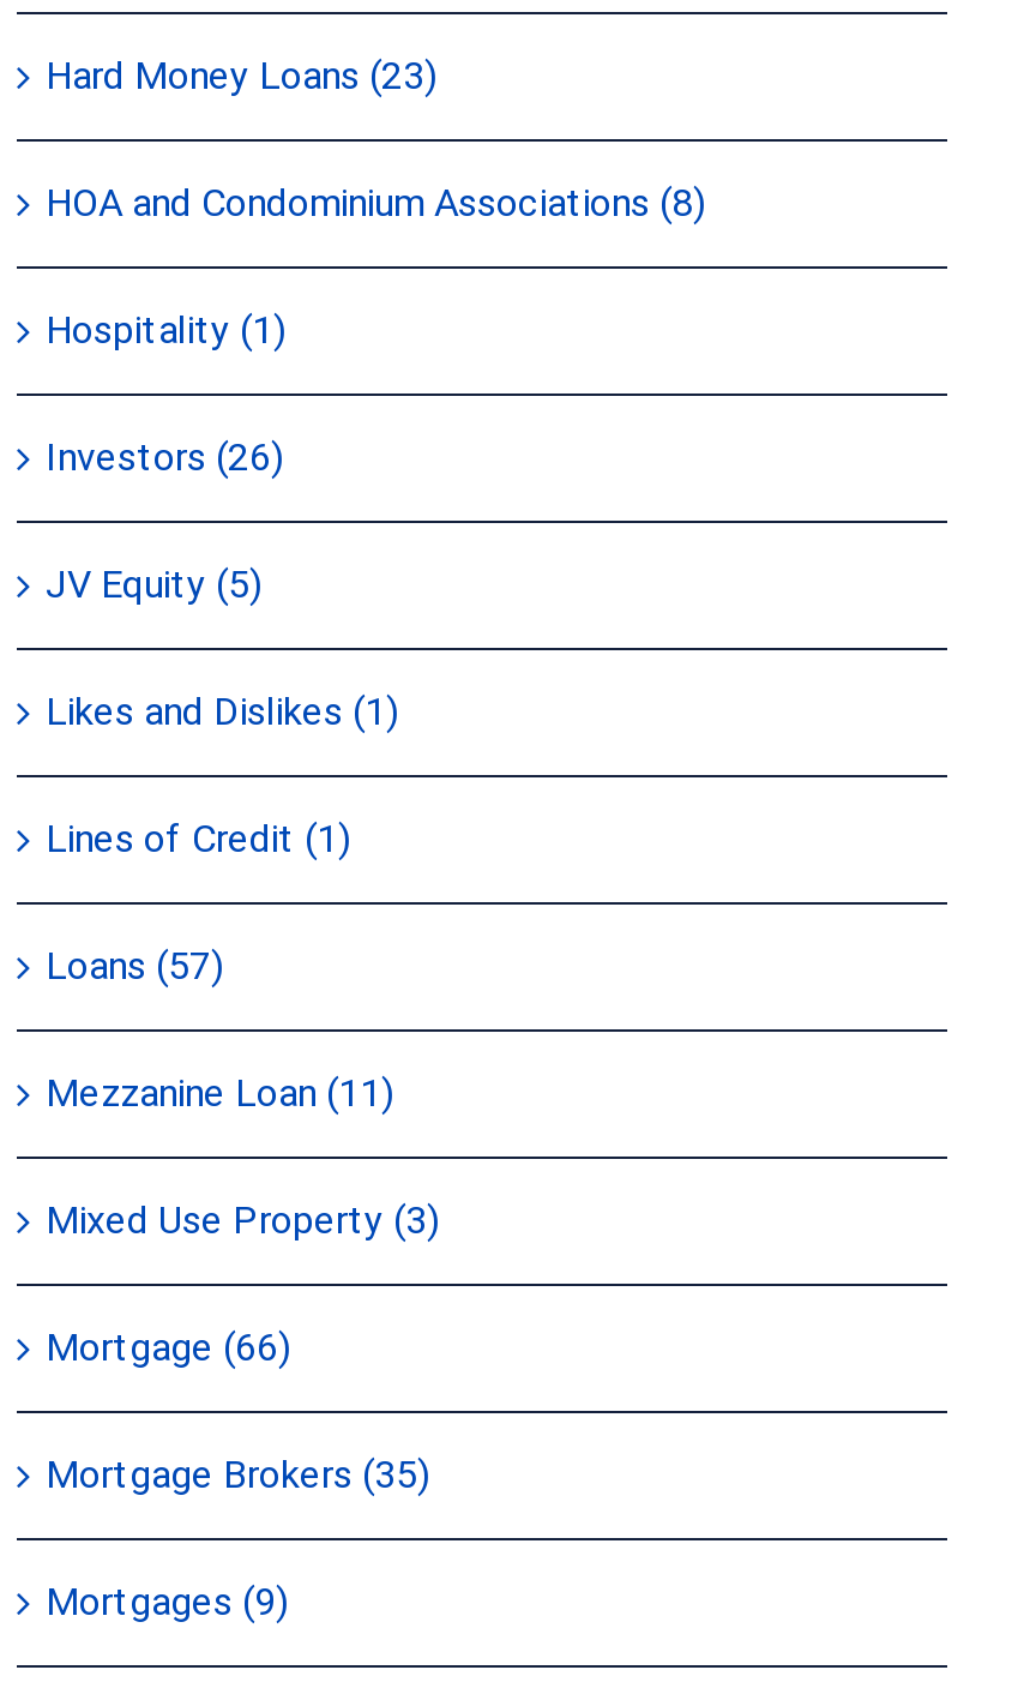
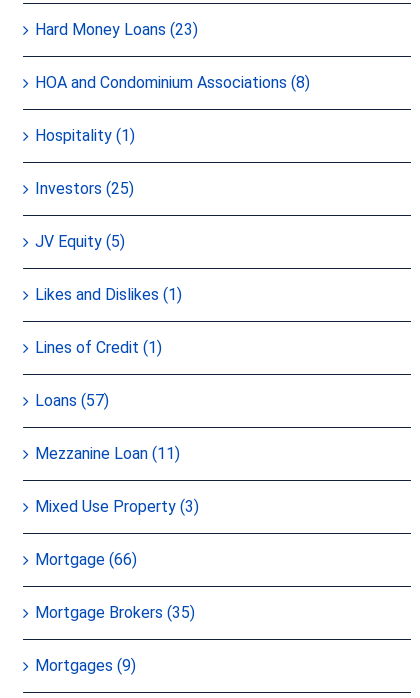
[46,434,283,480] Investors (26) -> [35,179,134,198] Investors (25)

